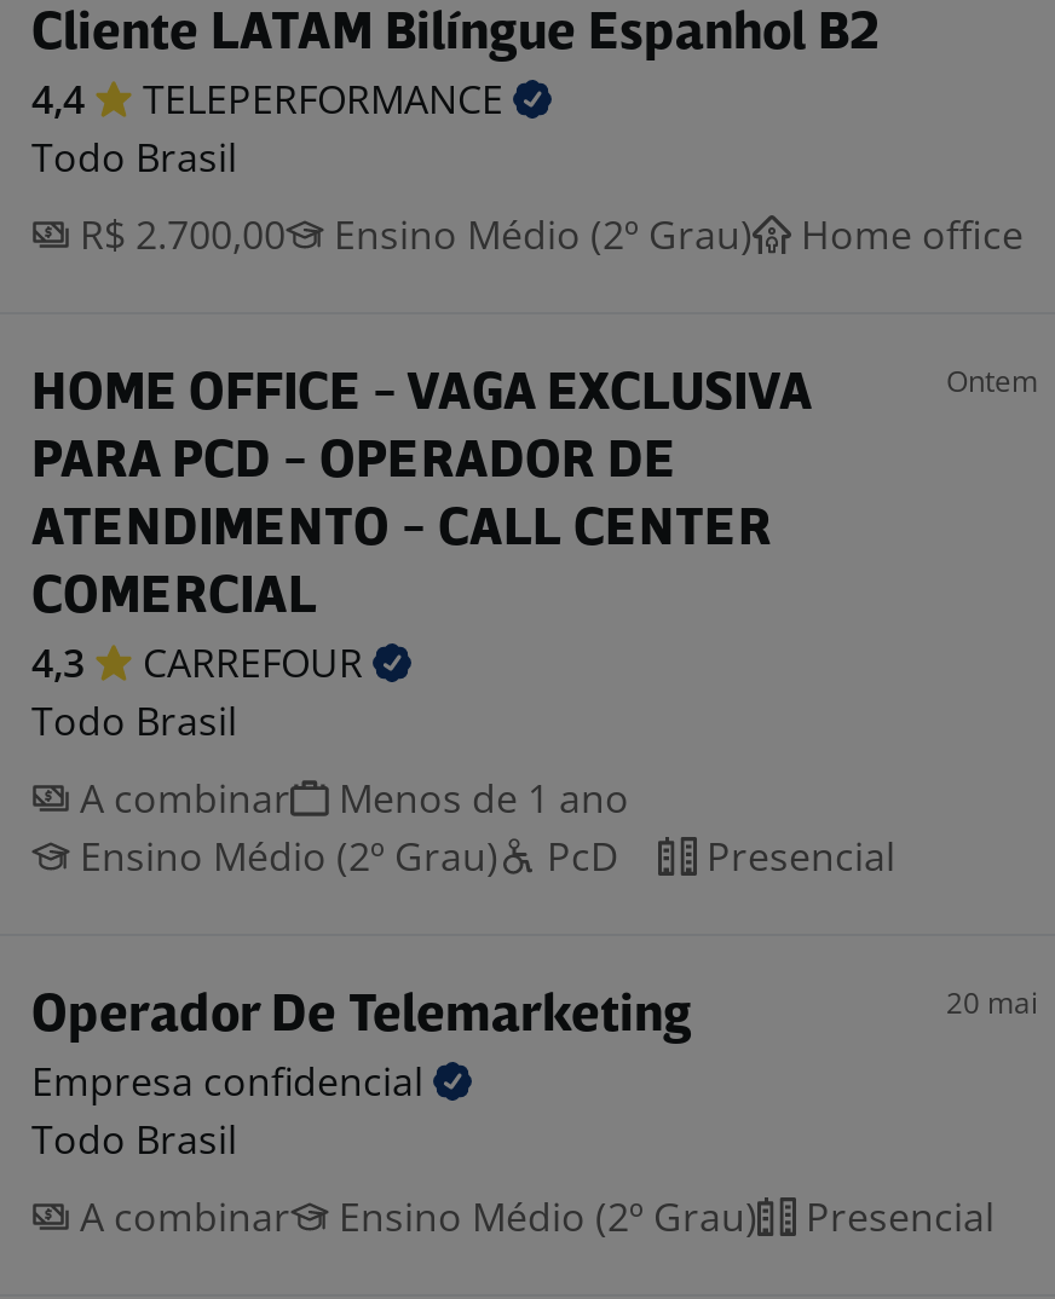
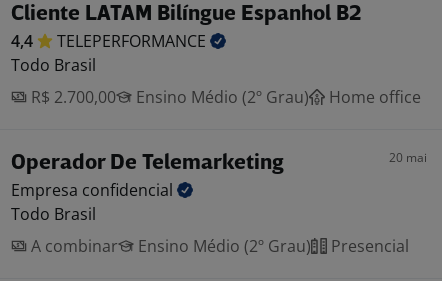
[31,370,811,624] HOME OFFICE - VAGA EXCLUSIVA | PARA PCD - OPERADOR DE | ATENDIMENTO - CALL CENTER | COMERCIAL -> none
[946,360,1038,402] Ontem -> none
[31,636,895,883] 4,3 | CARREFOUR | Todo Brasil | A combinar | Menos de 1 ano | Ensino Médio (2º Grau) | PcD | Presencial -> none

